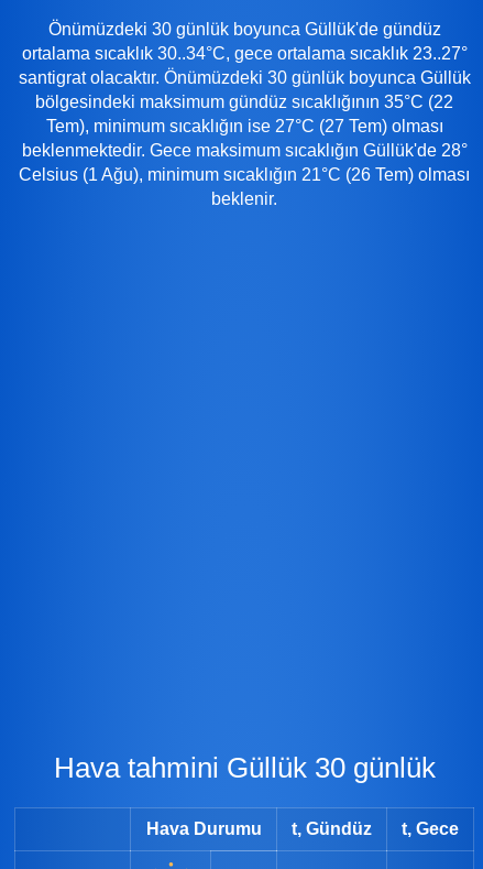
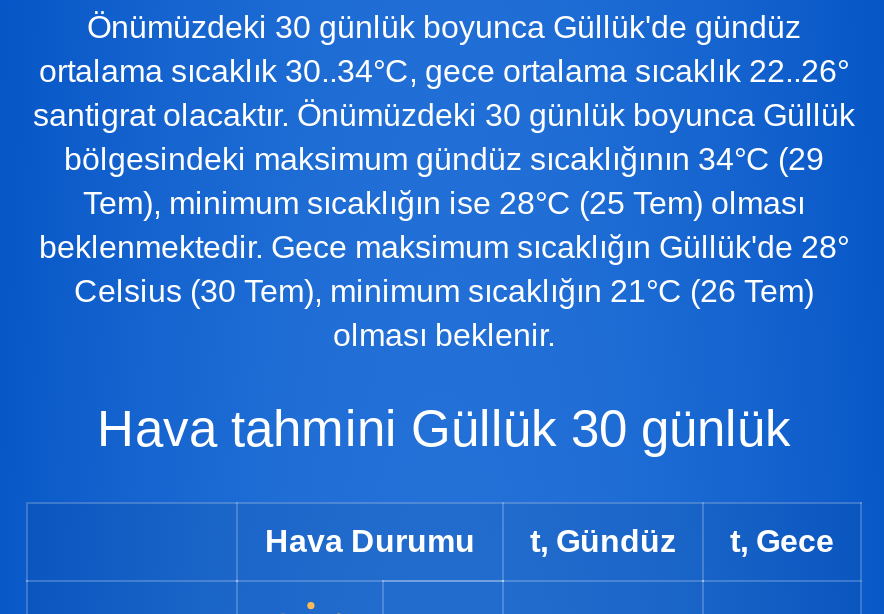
[21,44,467,63] ortalama sıcaklık 30..34°C, gece ortalama sıcaklık 23..27° -> [39,54,849,88] ortalama sıcaklık 30..34°C, gece ortalama sıcaklık 22..26°
[35,93,453,111] bölgesindeki maksimum gündüz sıcaklığının 35°C (22 -> [64,142,824,176] bölgesindeki maksimum gündüz sıcaklığının 34°C (29
[46,117,443,136] Tem), minimum sıcaklığın ise 27°C (27 Tem) olması -> [83,186,805,220] Tem), minimum sıcaklığın ise 28°C (25 Tem) olması
[19,165,470,208] Celsius (1 Ağu), minimum sıcaklığın 21°C (26 Tem) olması | beklenir. -> [74,274,814,352] Celsius (30 Tem), minimum sıcaklığın 21°C (26 Tem) | olması beklenir.

